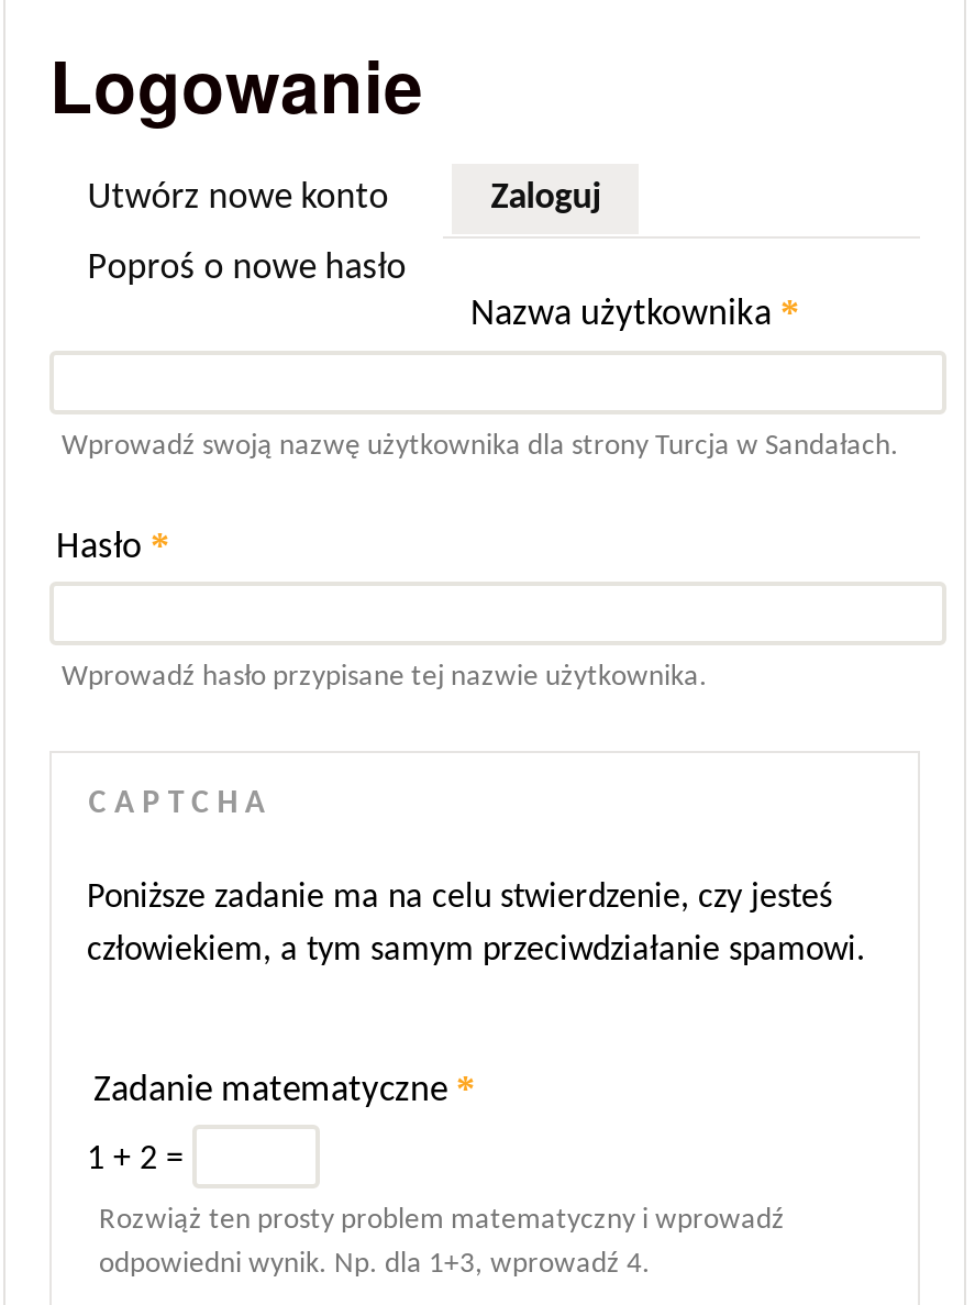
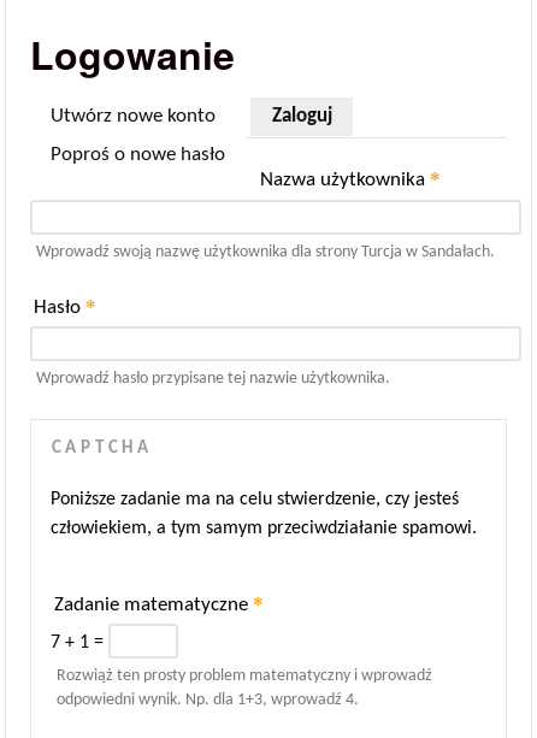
[87,1142,192,1177] 1 + 2 = -> [51,633,108,653] 7 + 1 =

